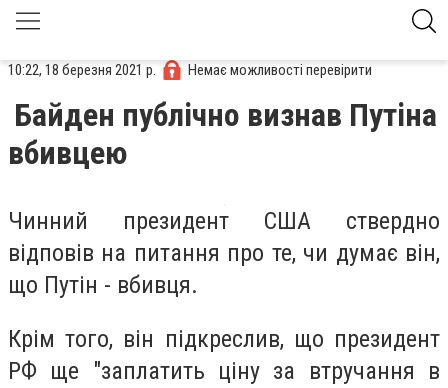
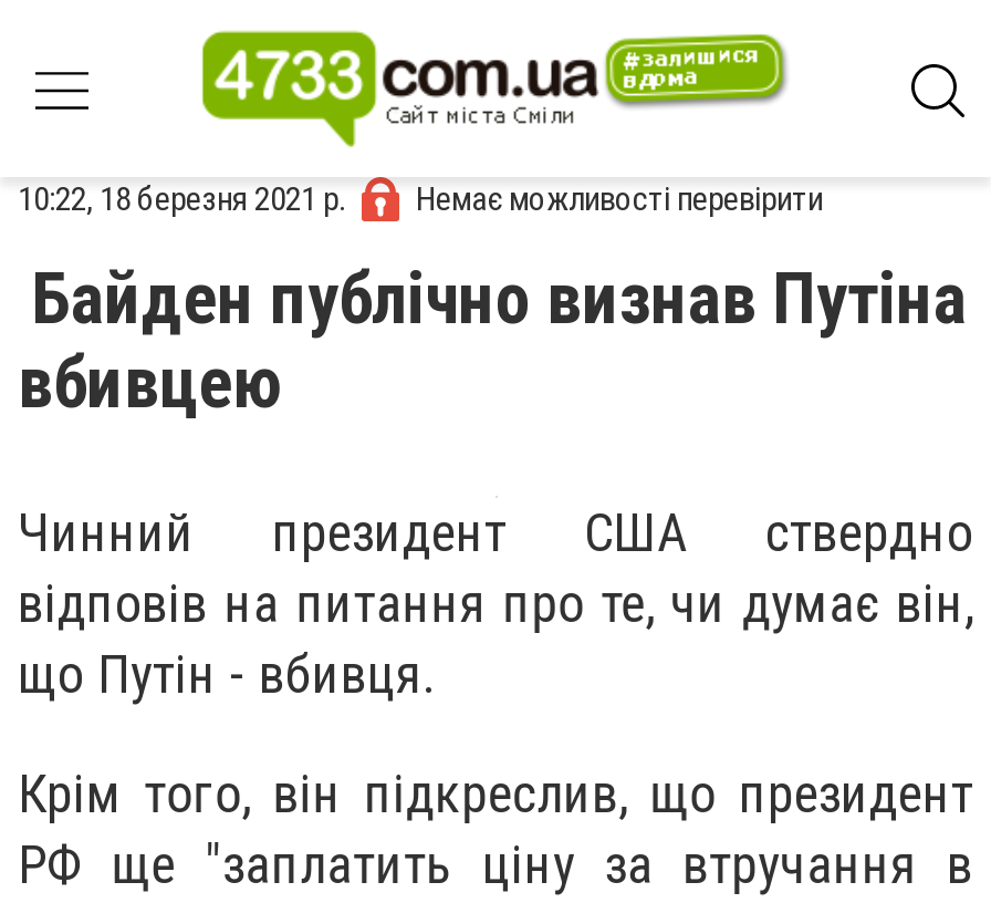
none -> [199,29,787,148] [image]

